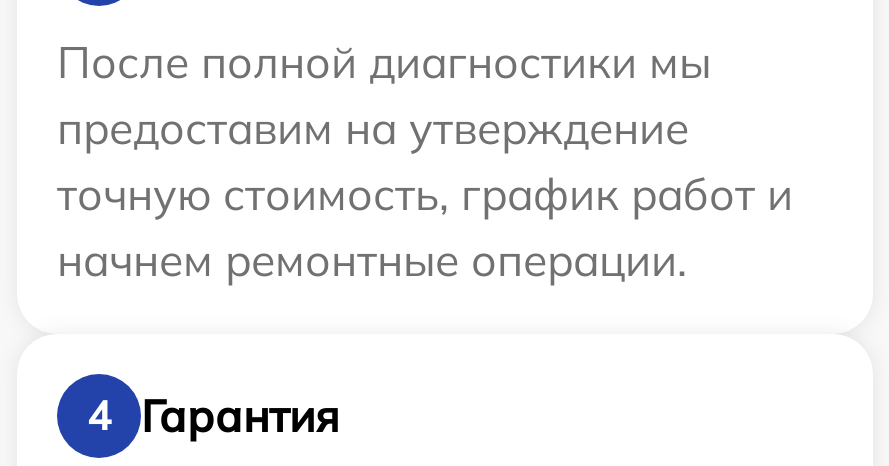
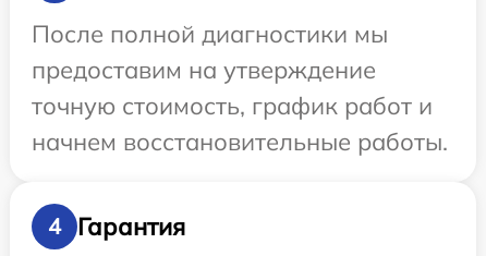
[57,232,687,288] начнем ремонтные операции. -> [32,127,448,157] начнем восстановительные работы.

